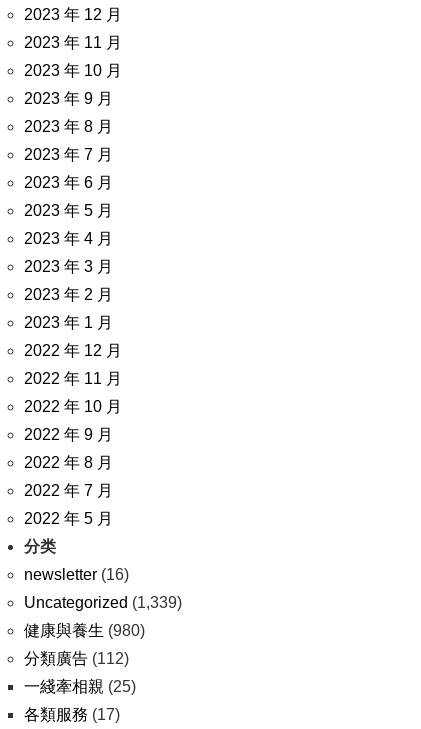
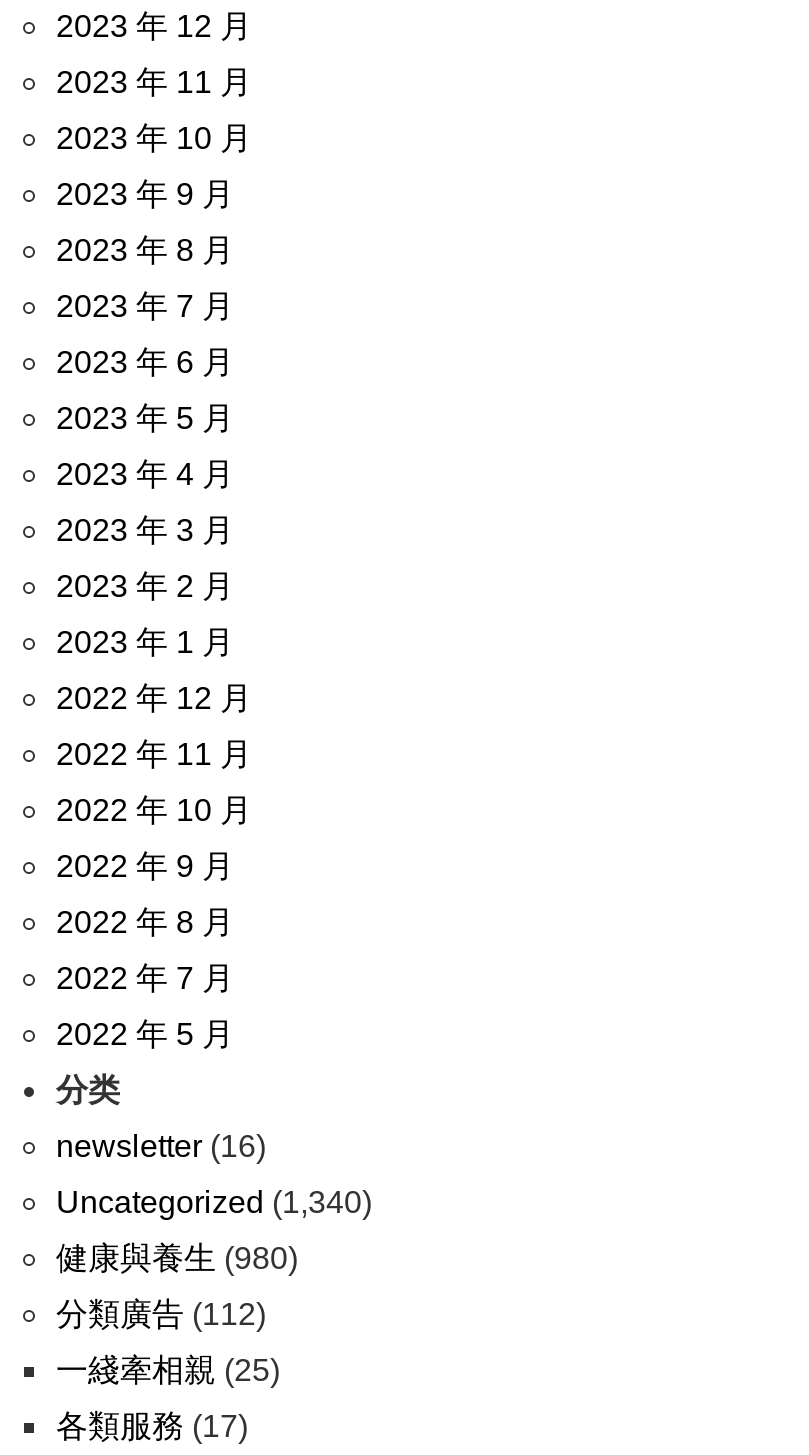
[24,594,182,611] Uncategorized (1,339) -> [56,1185,372,1219] Uncategorized (1,340)

